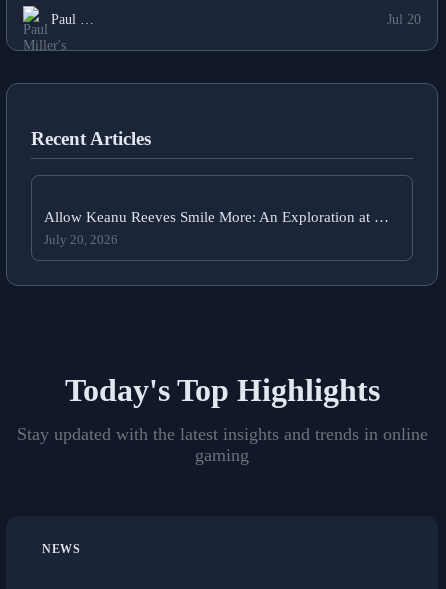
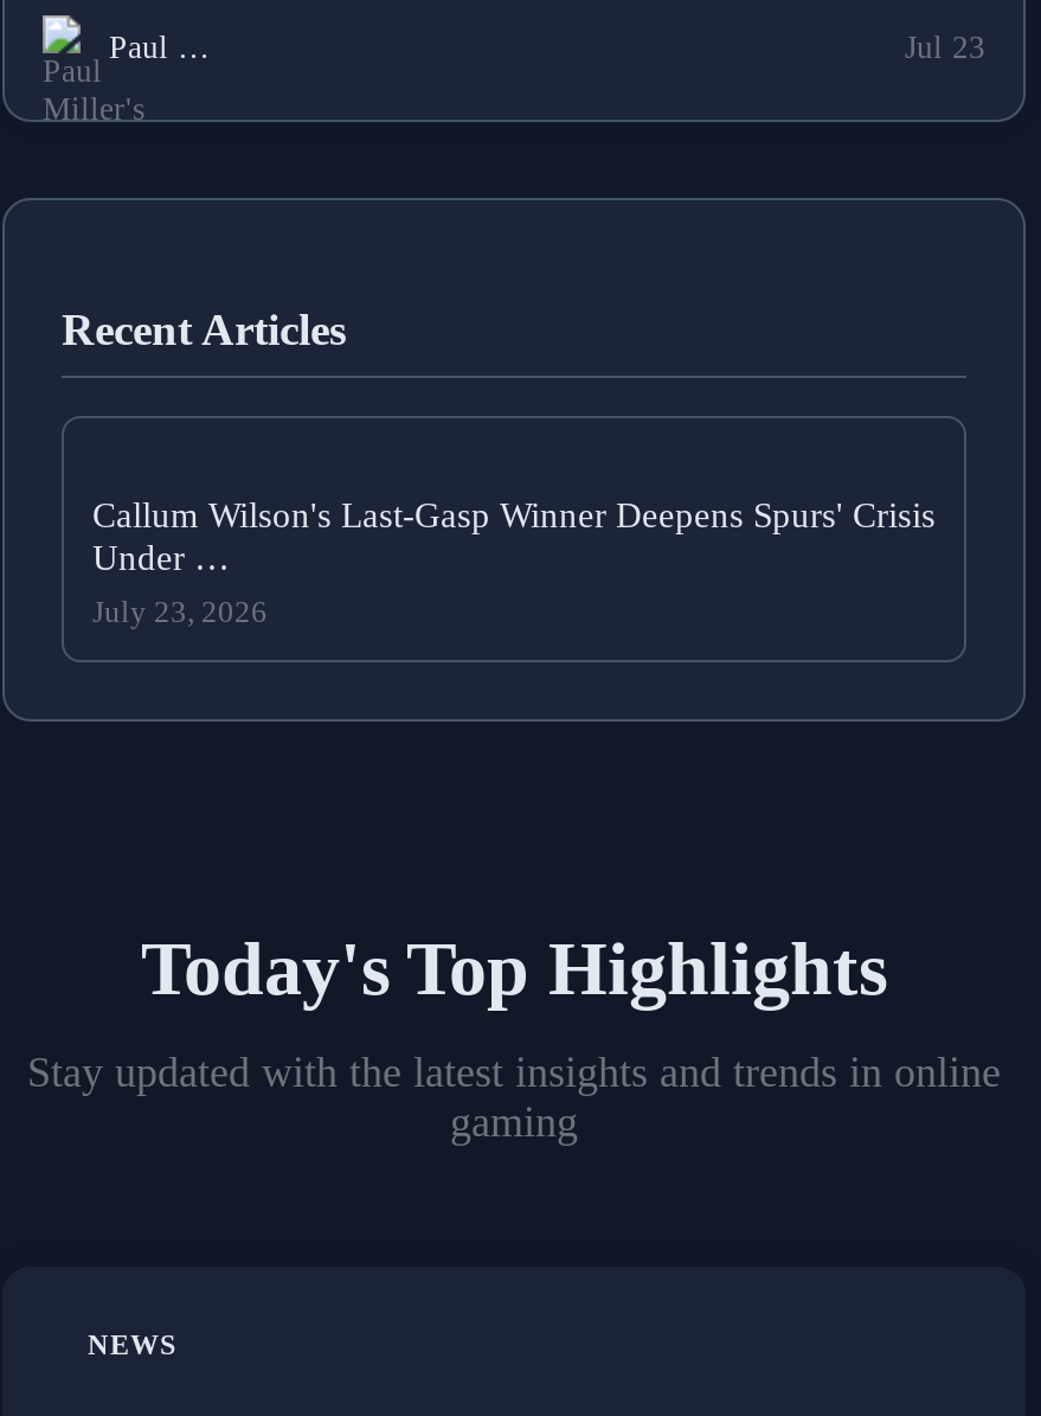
[387,12,421,27] Jul 20 -> [905,31,985,66] Jul 23
[44,208,389,225] Allow Keanu Reeves Smile More: An Exploration at … -> [92,494,936,577] Callum Wilson's Last-Gasp Winner Deepens Spurs' Crisis | Under …
[44,233,118,247] July 20, 2026 -> [92,596,268,629] July 23, 2026

